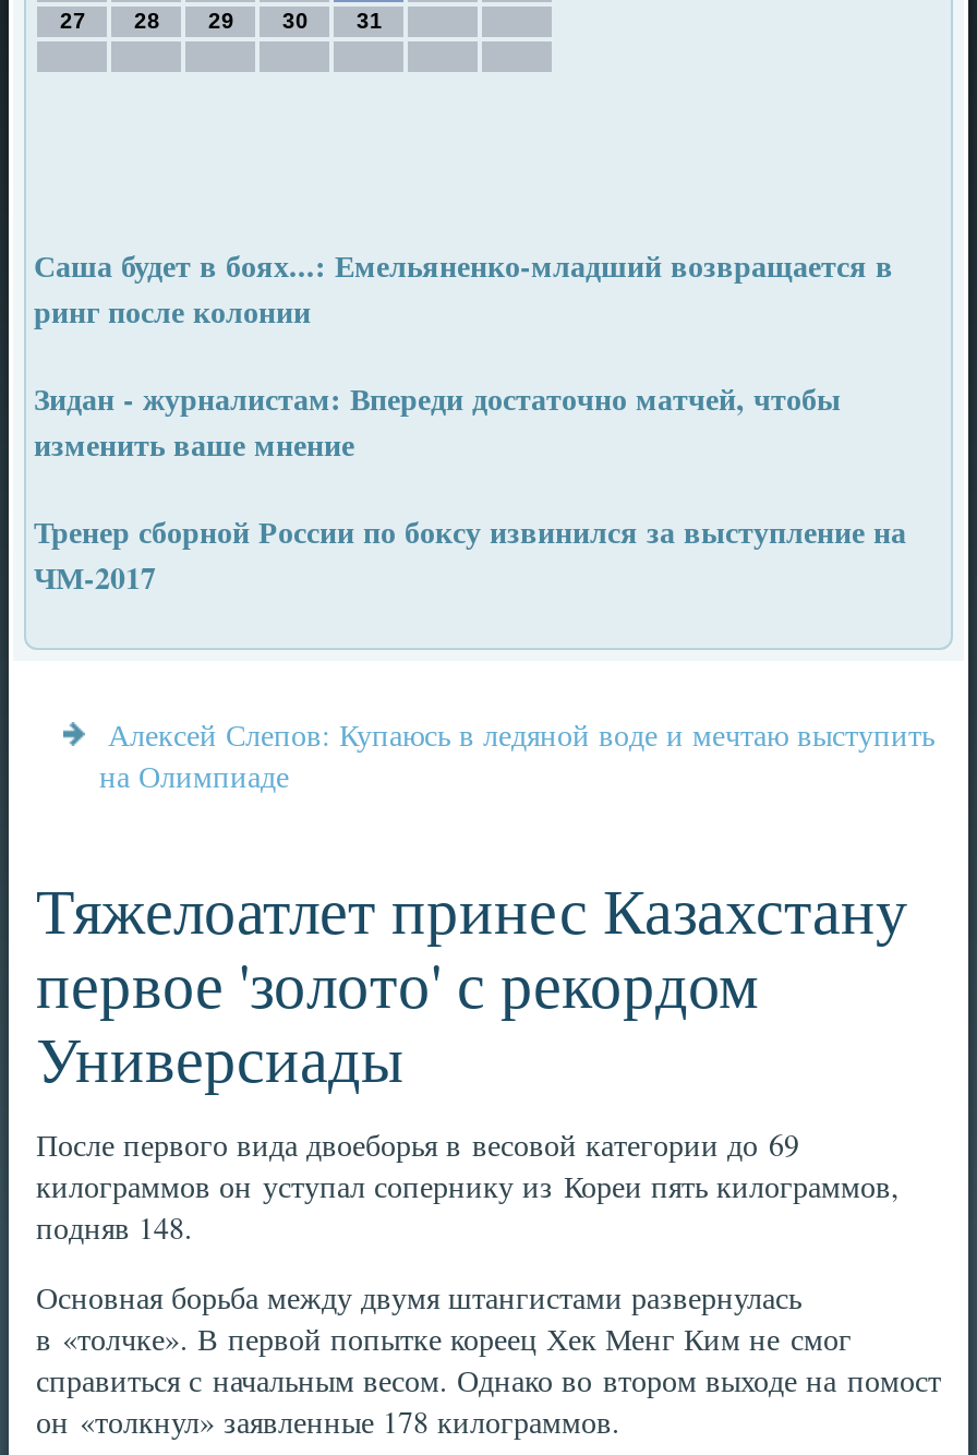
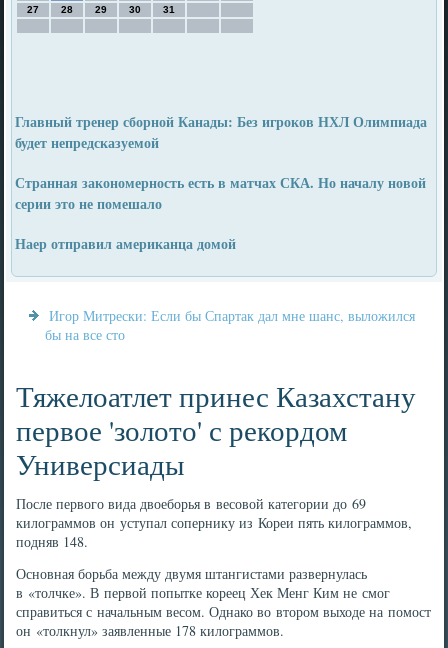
[34,242,893,334] Саша будет в боях...: Емельяненко-младший возвращается в | ринг после колонии -> [15,111,427,153] Главный тренер сборной Канады: Без игроков НХЛ Олимпиада | будет непредсказуемой
[34,375,841,467] Зидан - журналистам: Впереди достаточно матчей, чтобы | изменить ваше мнение -> [15,172,426,214] Странная закономерность есть в матчах СКА. Но началу новой | серии это не помешало
[34,508,906,600] Тренер сборной России по боксу извинился за выступление на | ЧМ-2017 -> [15,233,236,254] Наер отправил американца домой
[99,713,934,796] Алексей Слепов: Купаюсь в ледяной воде и мечтаю выступить | на Олимпиаде -> [45,306,415,344] Игор Митрески: Если бы Спартак дал мне шанс, выложился | бы на все сто

